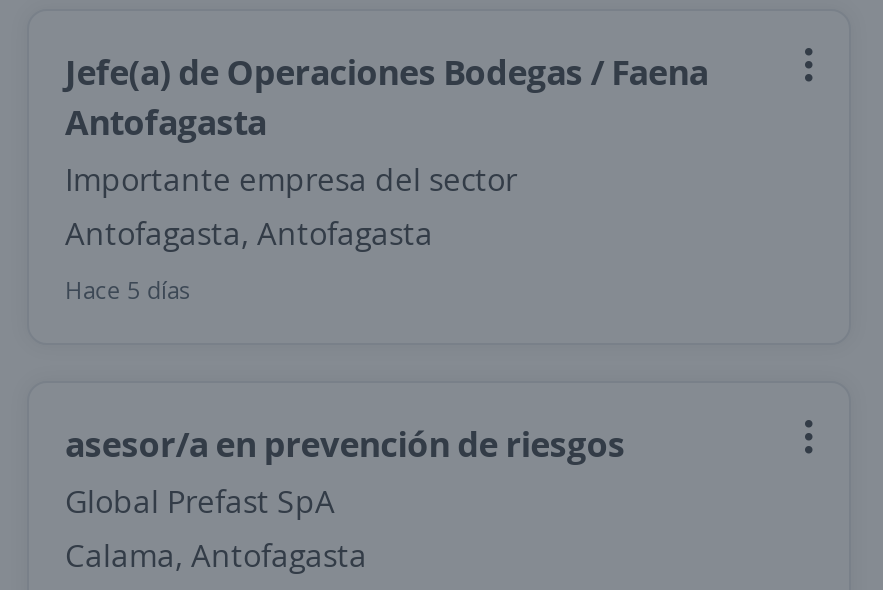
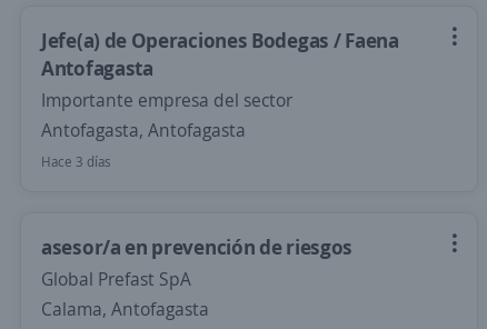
[65,273,191,307] Hace 5 días -> [41,152,111,171] Hace 3 días

